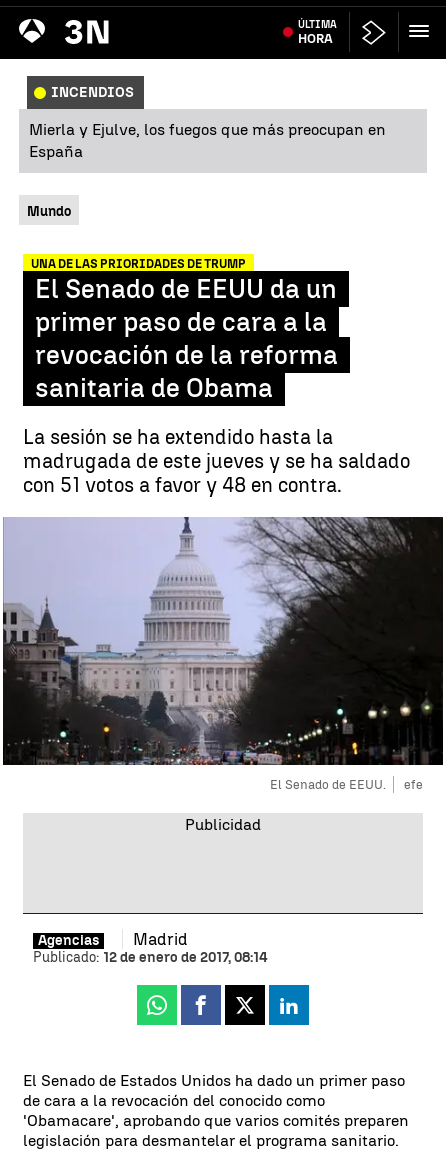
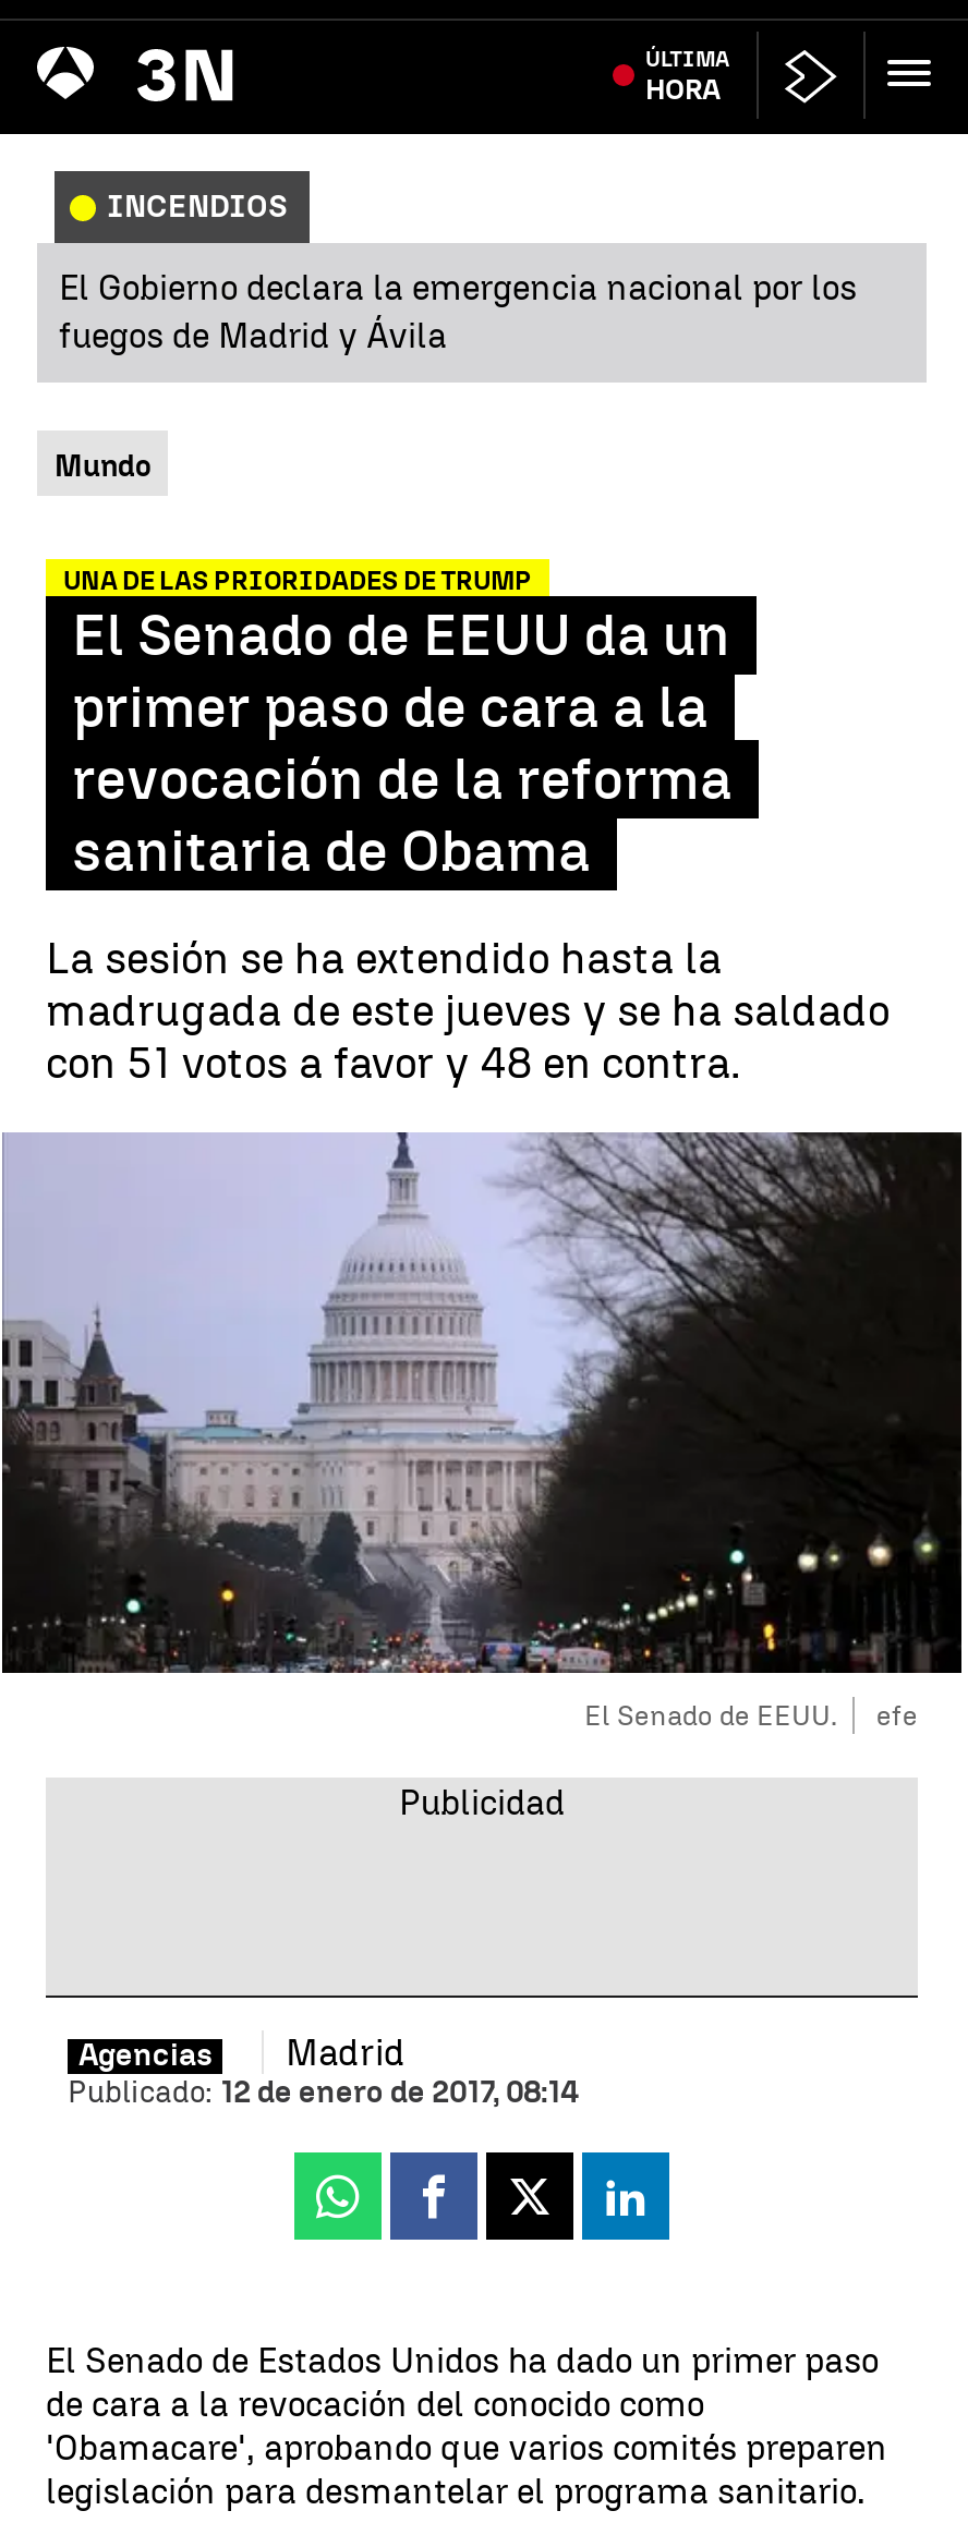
[29,120,386,161] Mierla y Ejulve, los fuegos que más preocupan en | España -> [59,267,857,356] El Gobierno declara la emergencia nacional por los | fuegos de Madrid y Ávila

